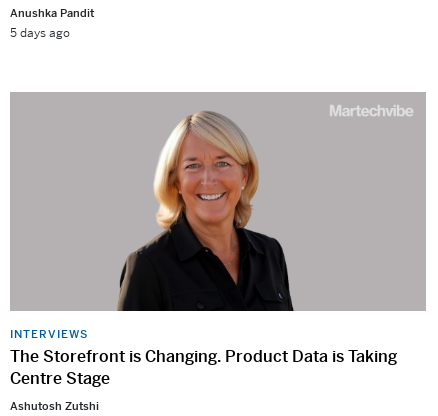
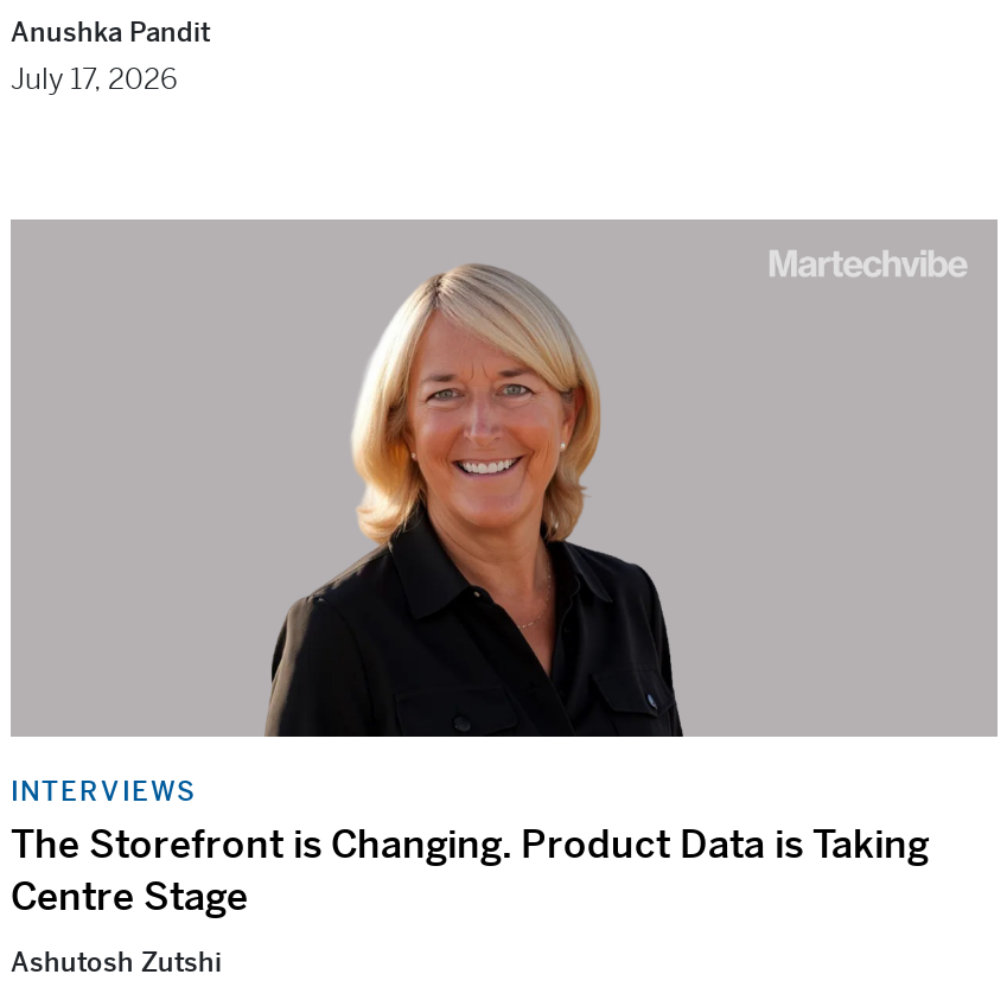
[10,25,70,41] 5 days ago -> [11,60,177,98] July 17, 2026

